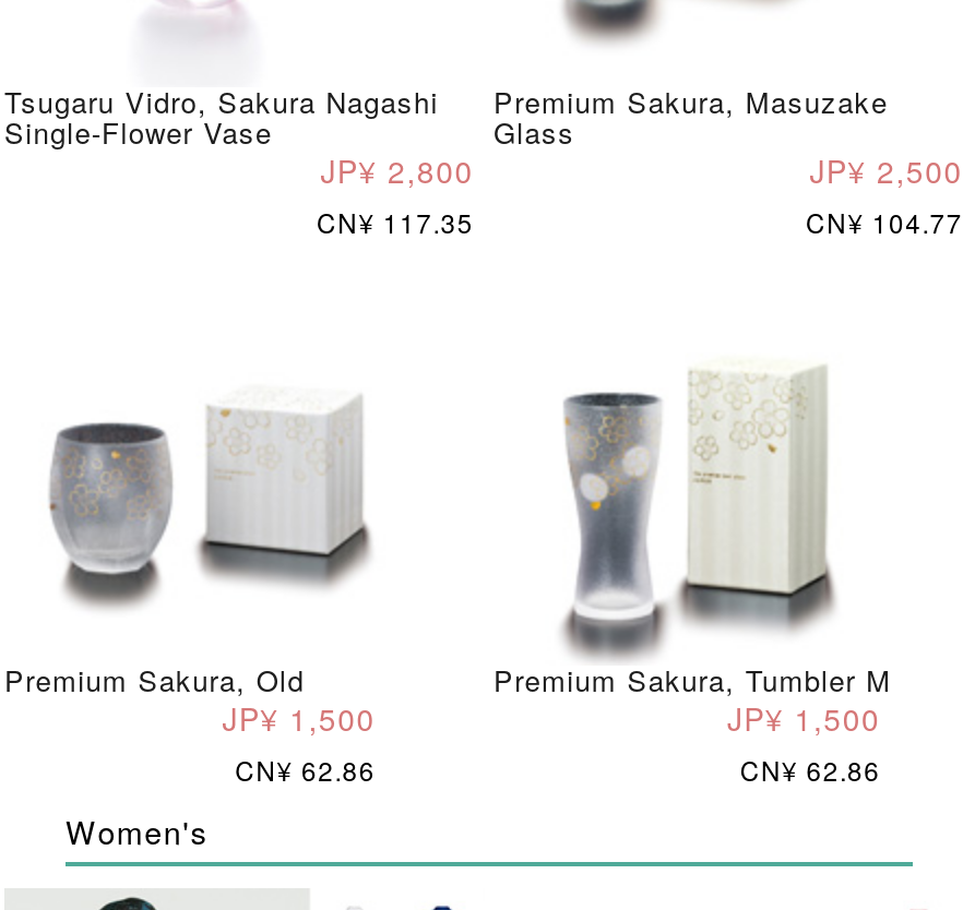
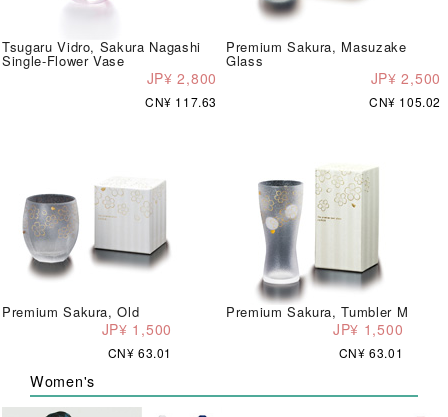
[317,202,474,239] CN¥ 117.35 -> [145,92,217,109] CN¥ 117.63
[806,202,963,239] CN¥ 104.77 -> [369,92,441,109] CN¥ 105.02
[235,750,376,787] CN¥ 62.86 -> [108,343,172,360] CN¥ 63.01
[740,750,880,787] CN¥ 62.86 -> [339,343,403,360] CN¥ 63.01

